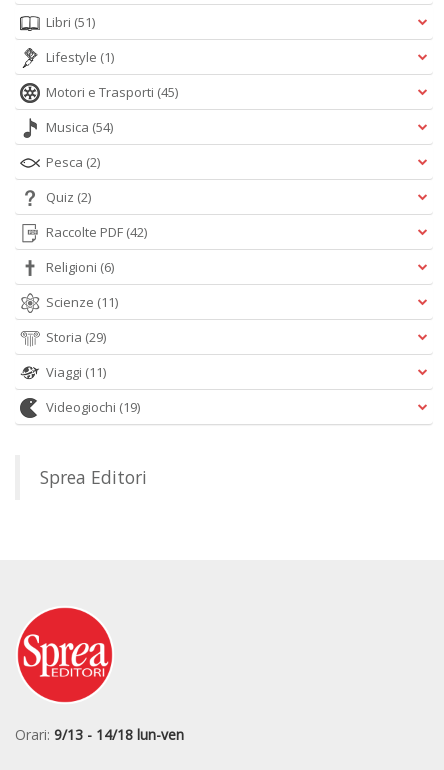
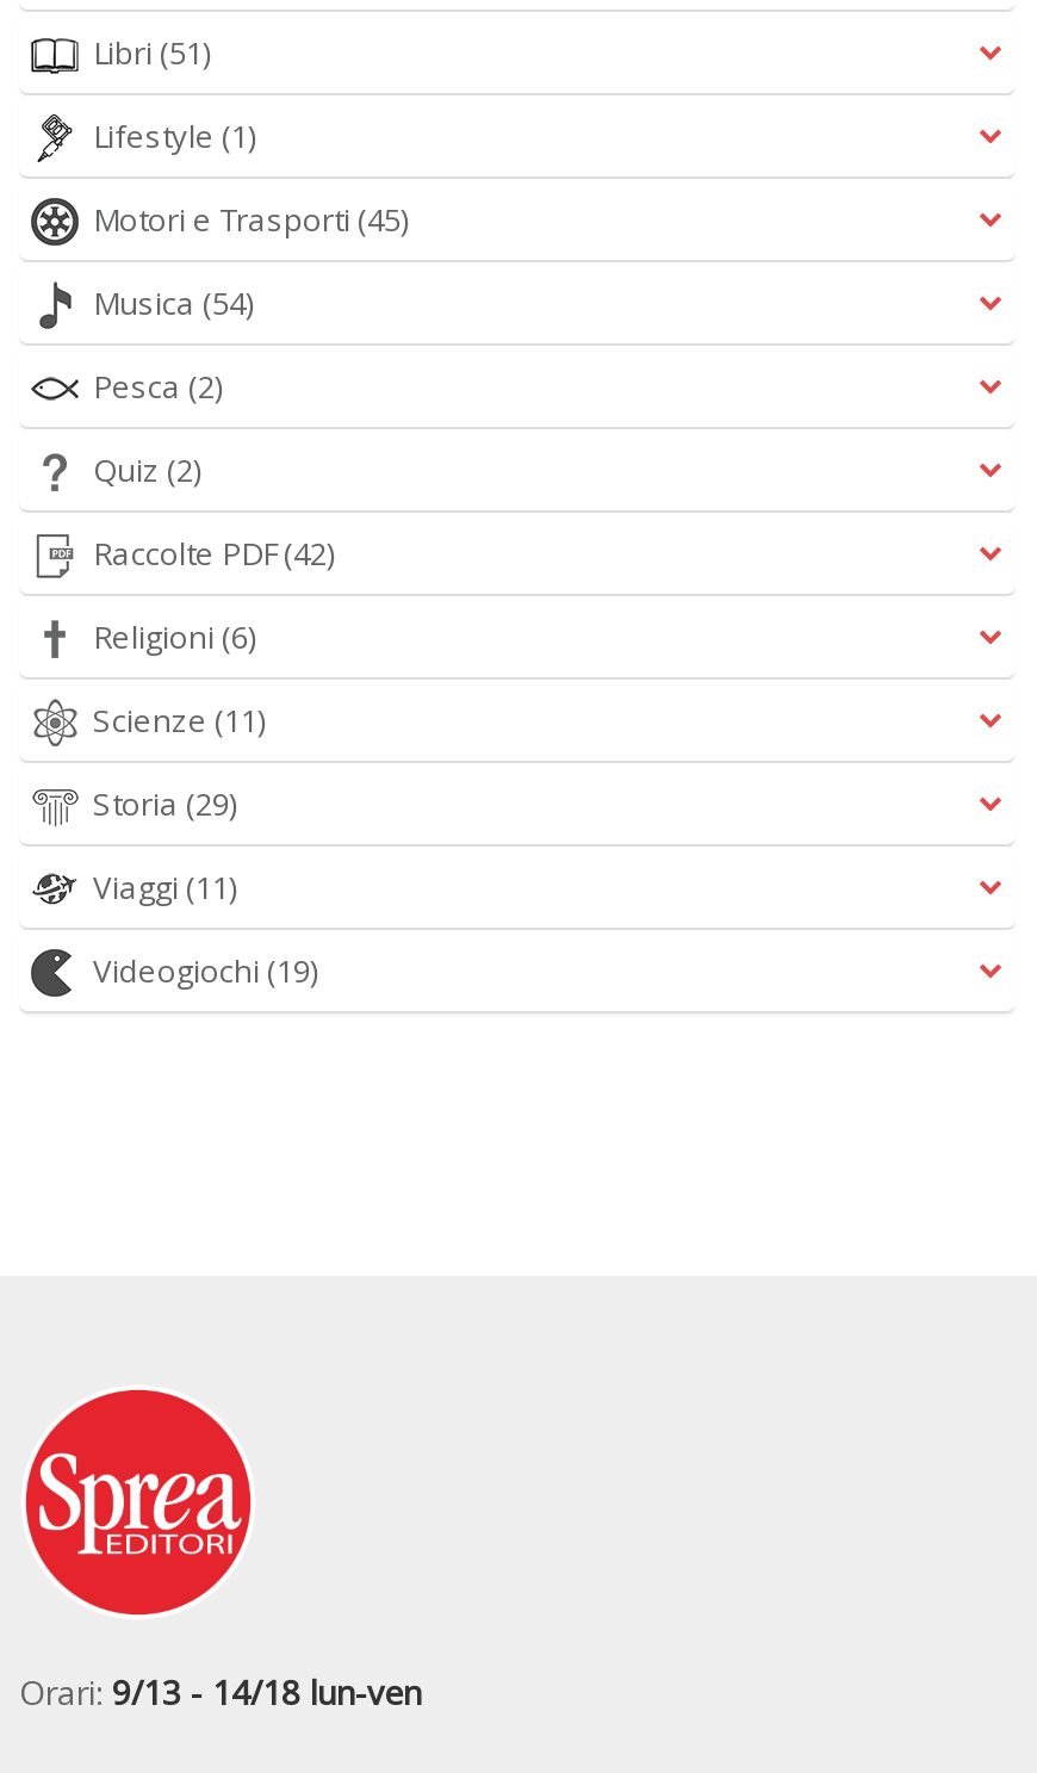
[40,465,147,489] Sprea Editori -> none

